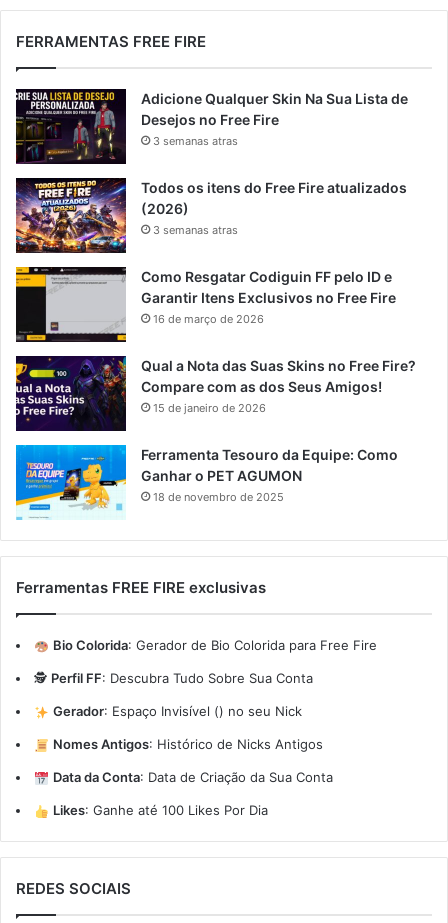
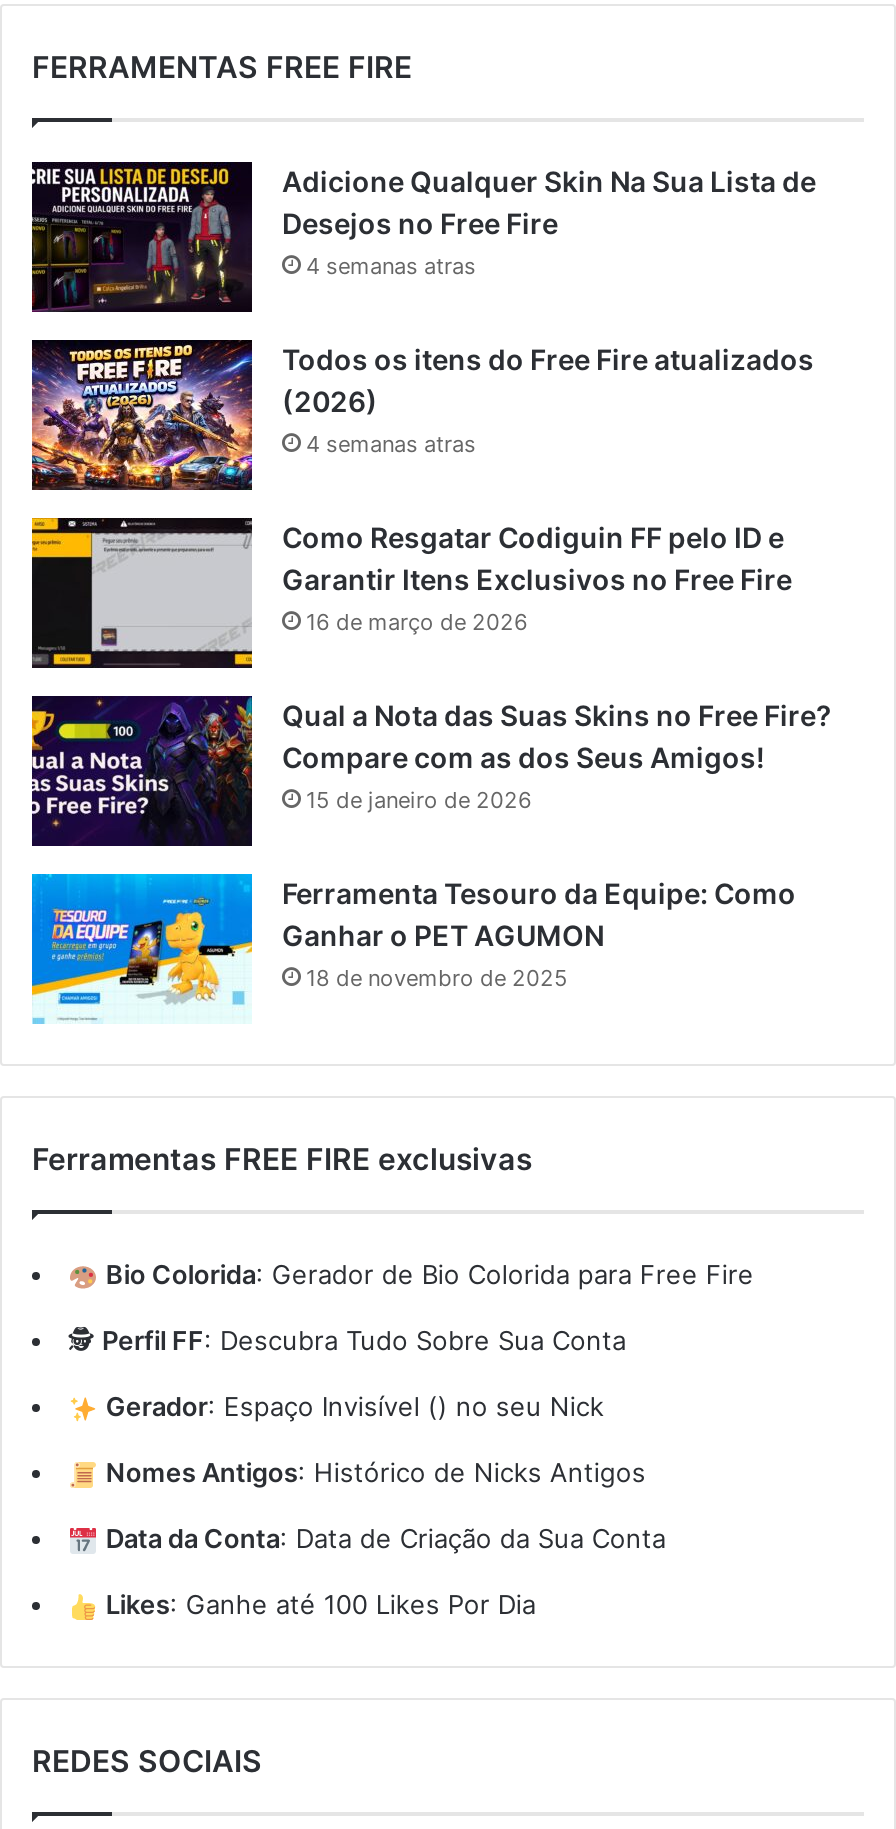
[153,134,238,148] 3 semanas atras -> [306,253,476,281] 4 semanas atras
[153,223,238,237] 3 semanas atras -> [306,431,476,459] 4 semanas atras

